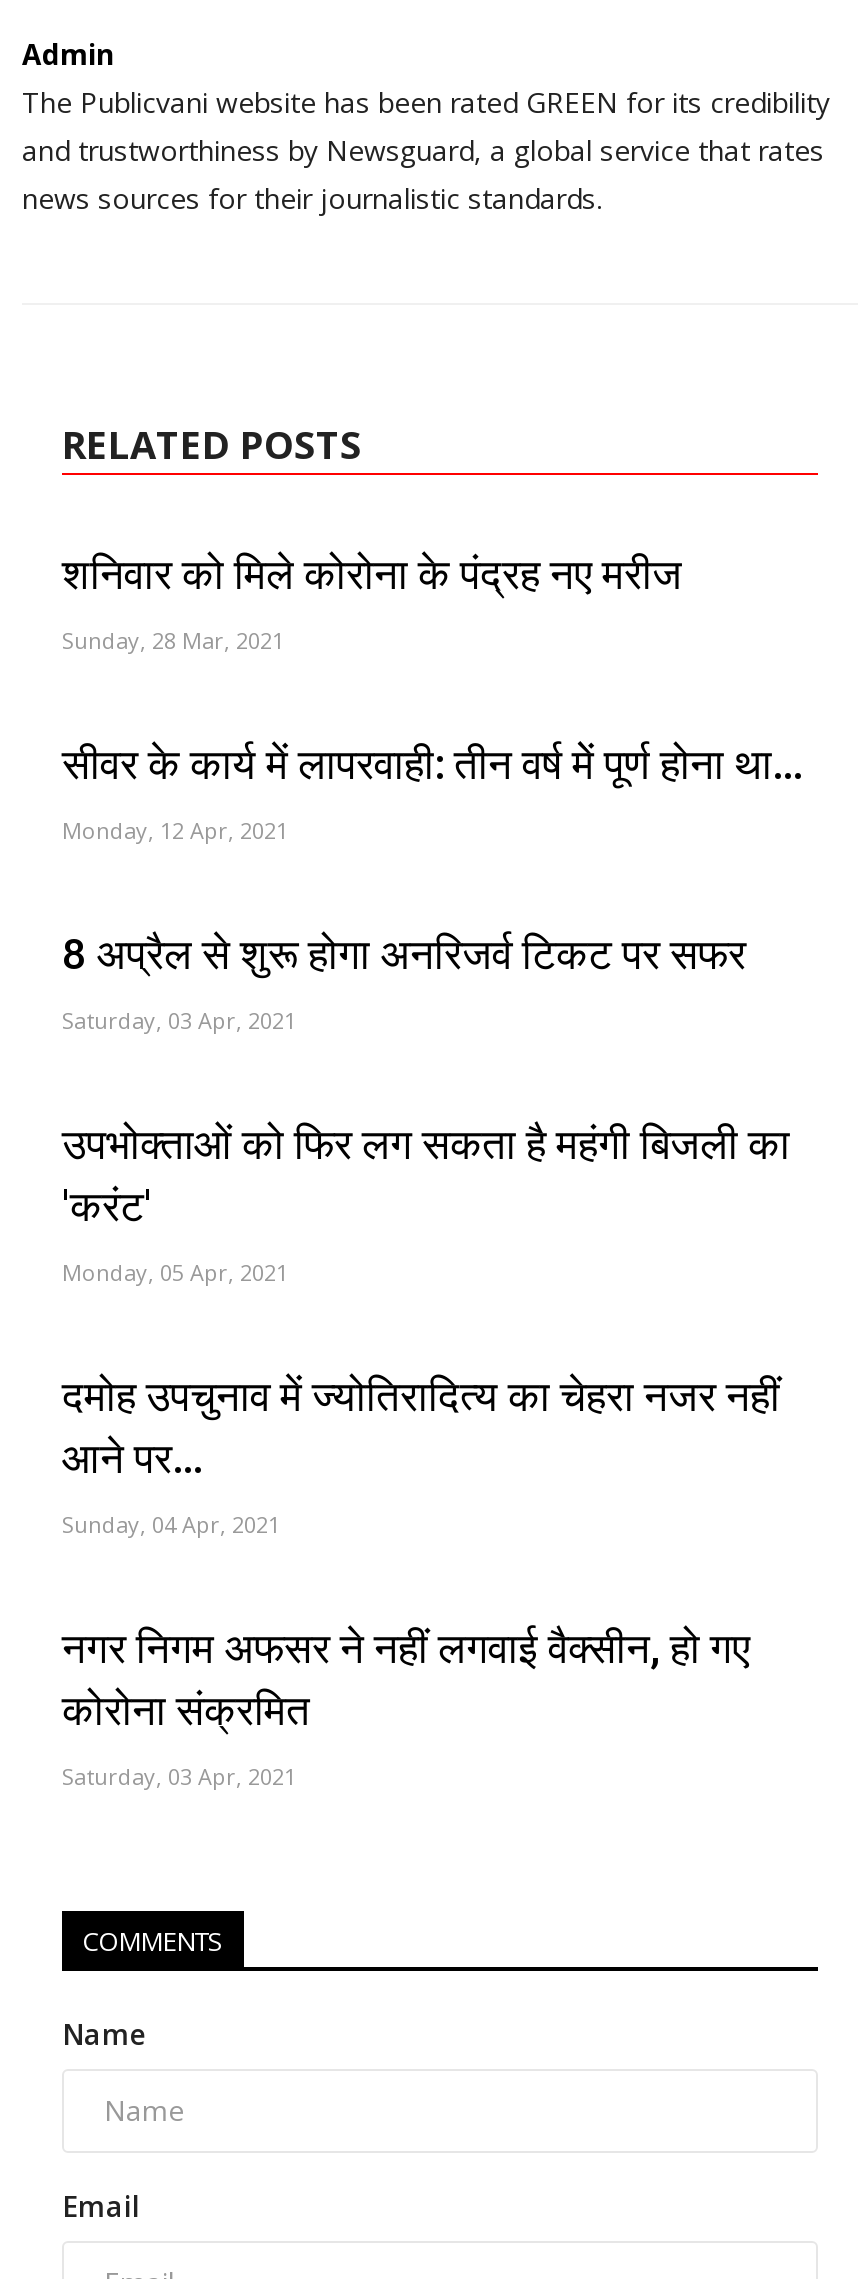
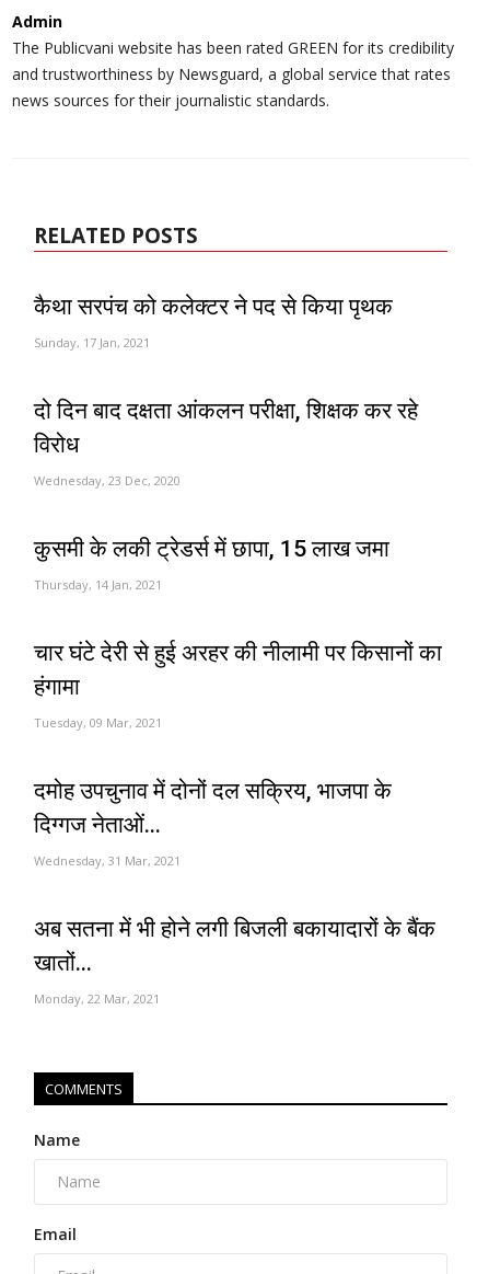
[62,551,682,599] शनिवार को मिले कोरोना के पंद्रह नए मरीज -> [34,293,393,320] कैथा सरपंच को कलेक्टर ने पद से किया पृथक
[62,625,284,655] Sunday, 28 Mar, 2021 -> [34,334,150,350] Sunday, 17 Jan, 2021
[62,741,802,789] सीवर के कार्य में लापरवाही: तीन वर्ष मेें पूर्ण होना था... -> [34,397,418,458] दो दिन बाद दक्षता आंकलन परीक्षा, शिक्षक कर रहे | विरोध
[62,815,288,845] Monday, 12 Apr, 2021 -> [34,472,181,488] Wednesday, 23 Dec, 2020
[62,931,746,979] 8 अप्रैल से शुरू होगा अनरिजर्व टिकट पर सफर -> [34,535,389,562] कुसमी के लकी ट्रेडर्स में छापा, 15 लाख जमा
[62,1005,296,1035] Saturday, 03 Apr, 2021 -> [34,576,162,592] Thursday, 14 Jan, 2021
[62,1121,790,1231] उपभोक्ताओं को फिर लग सकता है महंगी बिजली का | 'करंट' -> [34,640,442,700] चार घंटे देरी से हुई अरहर की नीलामी पर किसानों का | हंगामा
[62,1257,288,1287] Monday, 05 Apr, 2021 -> [34,714,162,730] Tuesday, 09 Mar, 2021
[62,1373,780,1483] दमोह उपचुनाव में ज्योतिरादित्य का चेहरा नजर नहीं | आने पर... -> [34,778,392,838] दमोह उपचुनाव में दोनों दल सक्रिय, भाजपा के | दिग्गज नेताओं...
[62,1509,280,1539] Sunday, 04 Apr, 2021 -> [34,852,181,868] Wednesday, 31 Mar, 2021
[62,1625,750,1735] नगर निगम अफसर ने नहीं लगवाई वैक्सीन, हो गए | कोरोना संक्रमित -> [34,916,435,976] अब सतना में भी होने लगी बिजली बकायादारों के बैंक | खातों...
[62,1761,296,1791] Saturday, 03 Apr, 2021 -> [34,990,160,1006] Monday, 22 Mar, 2021

